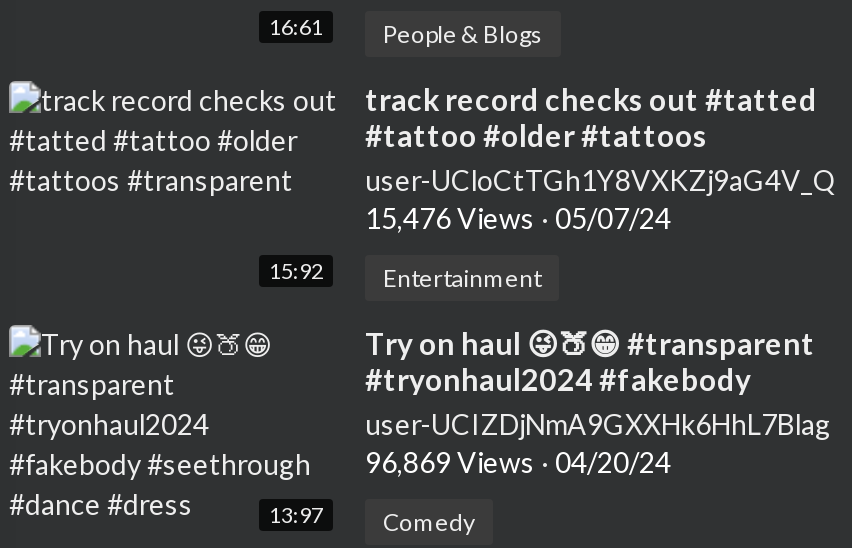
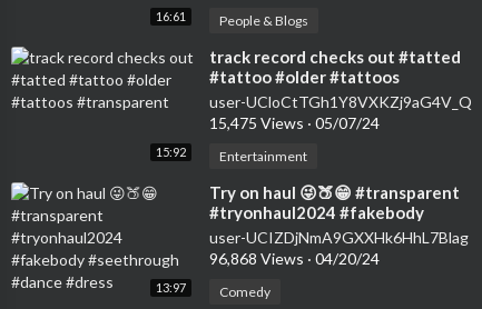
[365,201,671,235] 15,476 Views · 05/07/24 -> [209,113,380,132] 15,475 Views · 05/07/24
[365,445,671,479] 96,869 Views · 04/20/24 -> [209,249,380,268] 96,868 Views · 04/20/24

